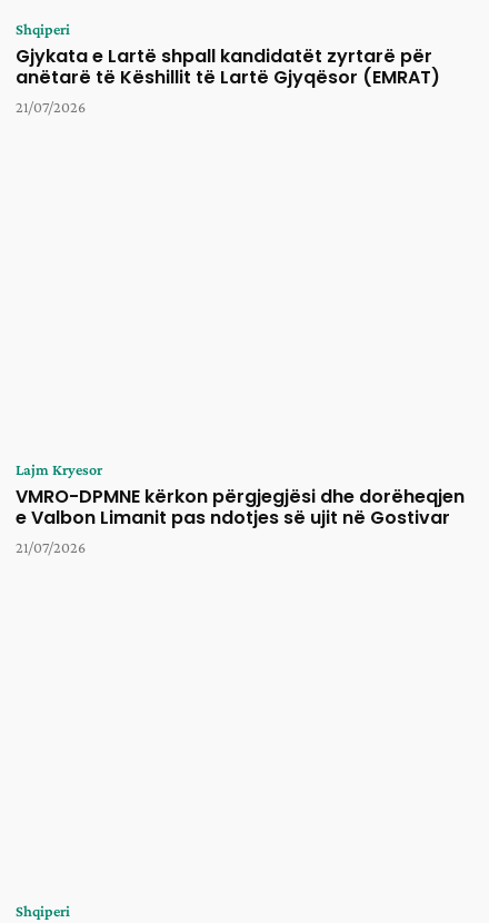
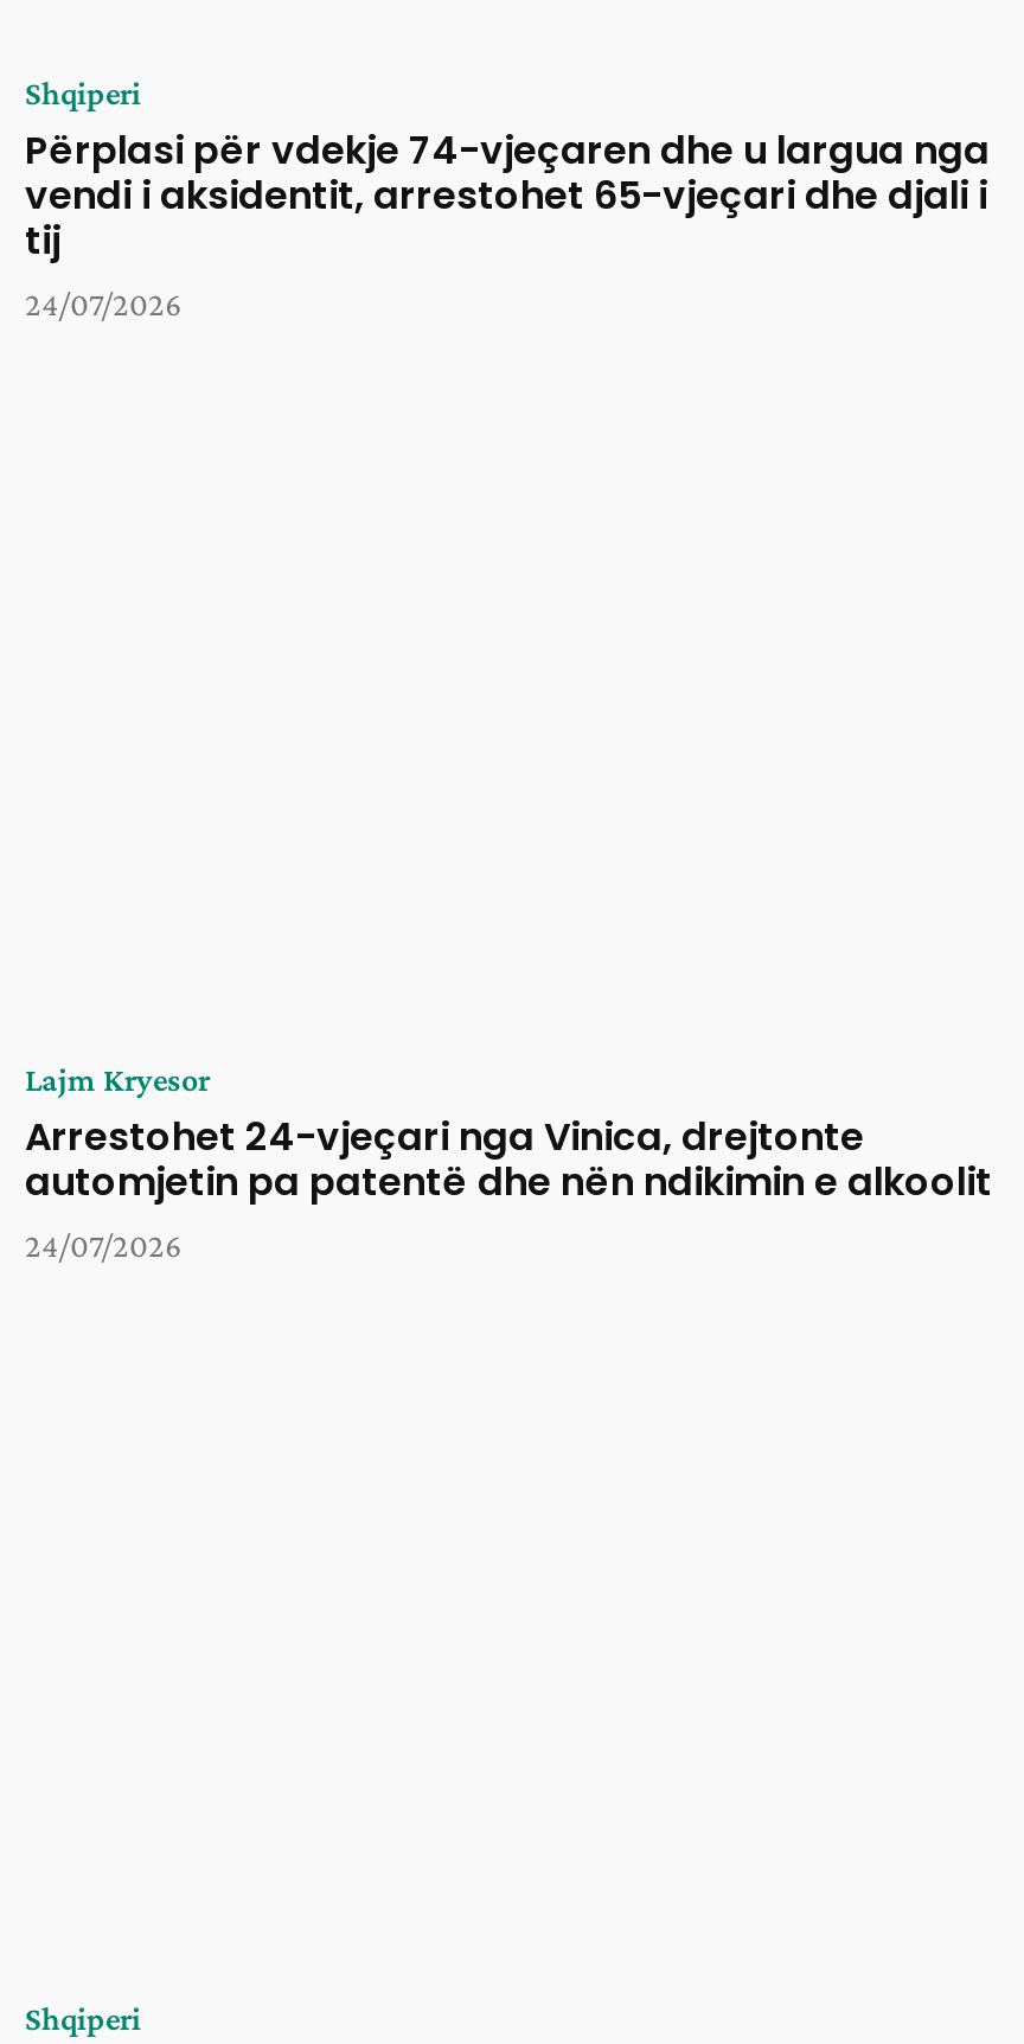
[16,44,440,116] Gjykata e Lartë shpall kandidatët zyrtarë për | anëtarë të Këshillit të Lartë Gjyqësor (EMRAT) | 21/07/2026 -> [25,124,990,323] Përplasi për vdekje 74-vjeçaren dhe u largua nga | vendi i aksidentit, arrestohet 65-vjeçari dhe djali i | tij | 24/07/2026
[16,484,465,557] VMRO-DPMNE kërkon përgjegjësi dhe dorëheqjen | e Valbon Limanit pas ndotjes së ujit në Gostivar | 21/07/2026 -> [25,1109,992,1263] Arrestohet 24-vjeçari nga Vinica, drejtonte | automjetin pa patentë dhe nën ndikimin e alkoolit | 24/07/2026

